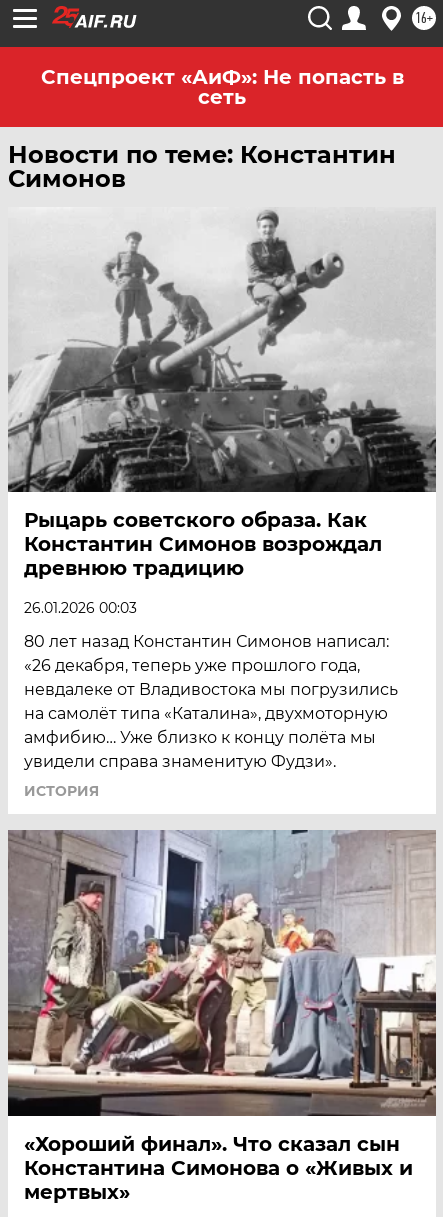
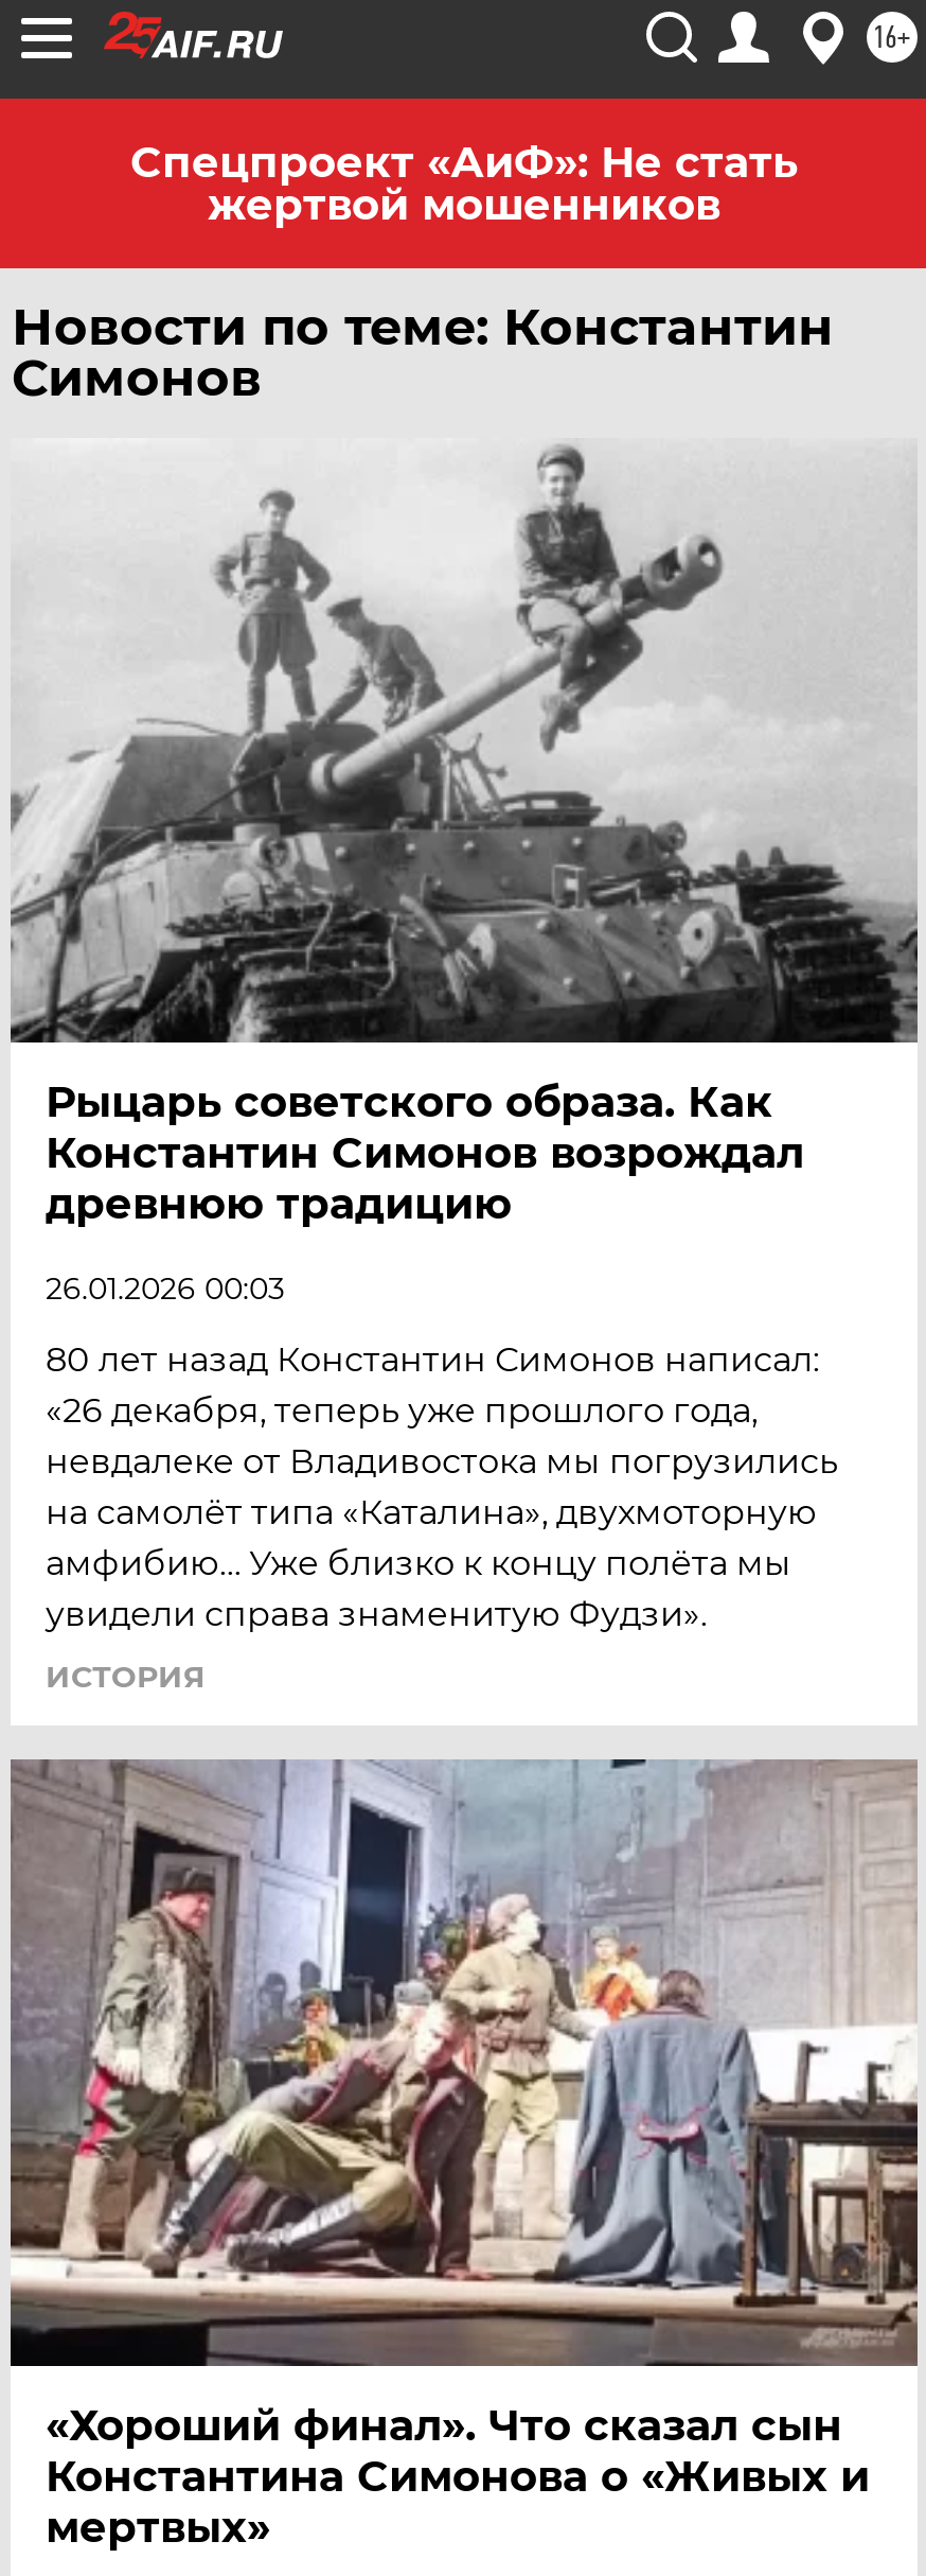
[40,65,403,109] Спецпроект «АиФ»: Не попасть в | сеть -> [130,137,798,230] Спецпроект «АиФ»: Не стать | жертвой мошенников

